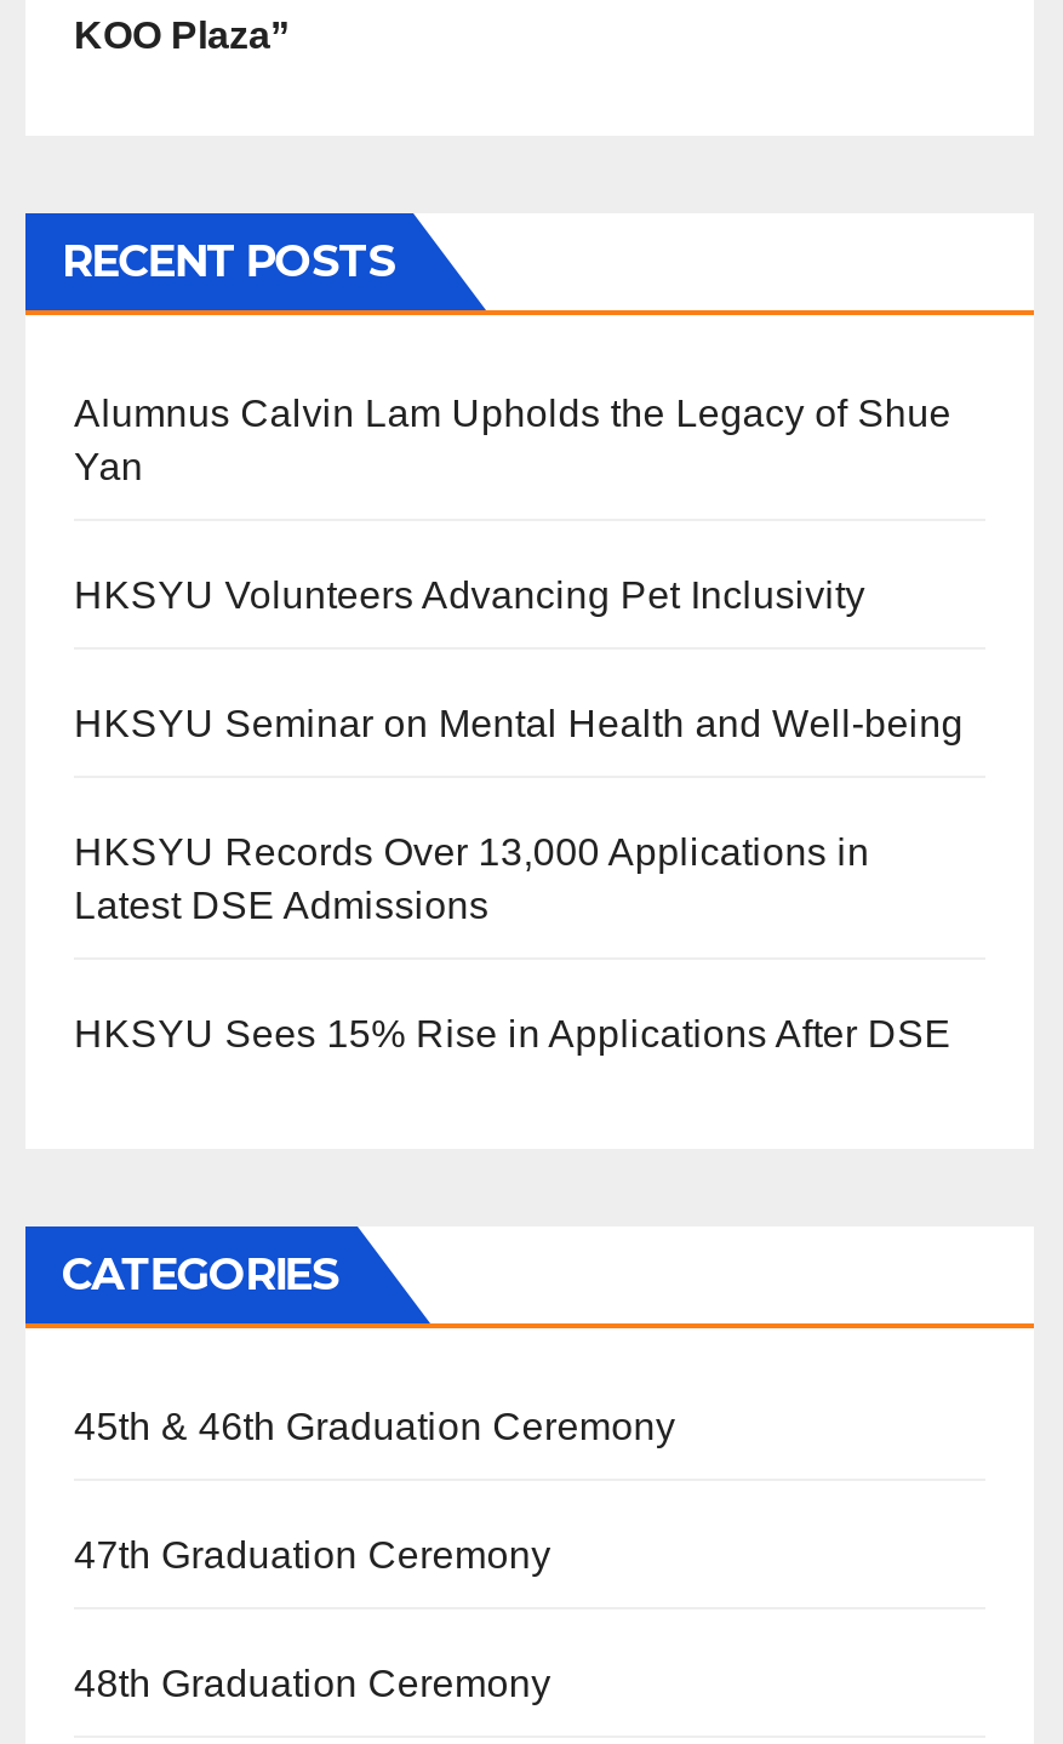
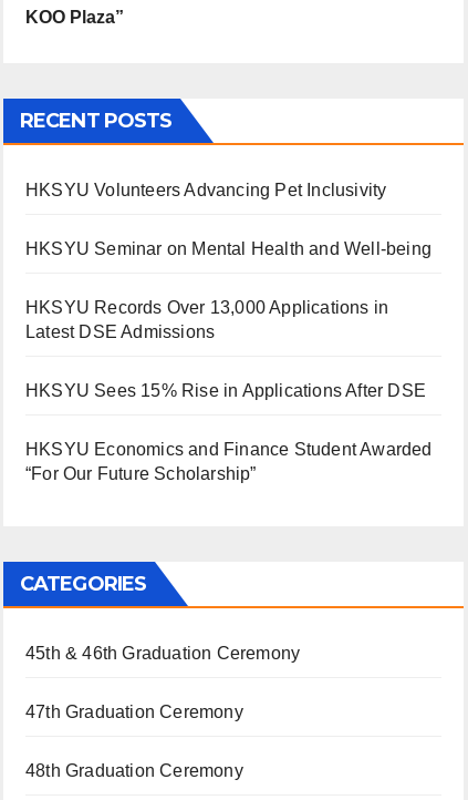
[74,392,951,486] Alumnus Calvin Lam Upholds the Legacy of Shue | Yan -> none
moved [74,574,964,1054] -> [25,180,431,400]: HKSYU Volunteers Advancing Pet Inclusivity | HKSYU Seminar on Mental Health and Well-being | HKSYU Records Over 13,000 Applications in | Latest DSE Admissions | HKSYU Sees 15% Rise in Applications After DSE
none -> [25,440,432,483] HKSYU Economics and Finance Student Awarded | “For Our Future Scholarship”

